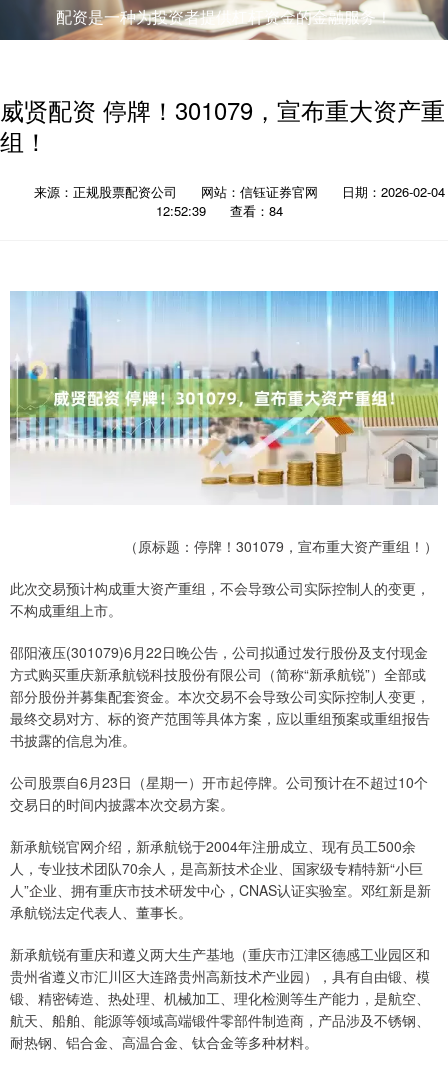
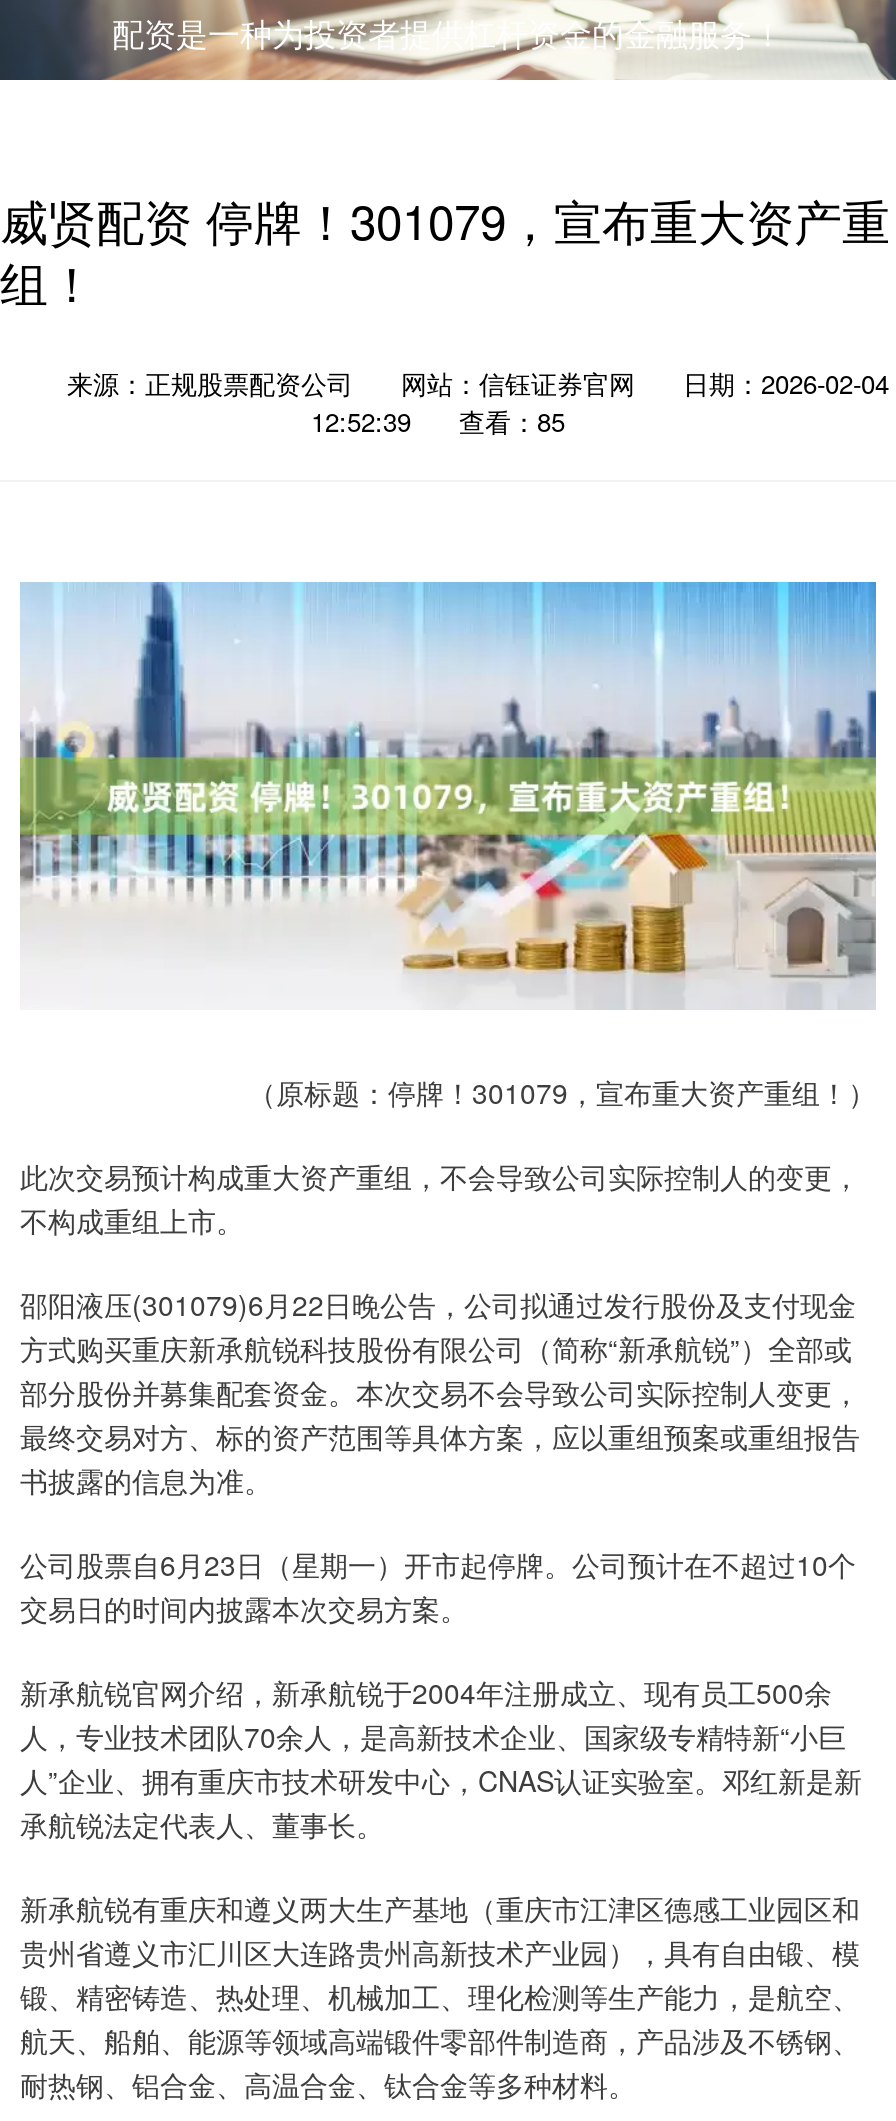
[155,201,282,220] 12:52:39 查看：84 -> [311,402,565,440] 12:52:39 查看：85

